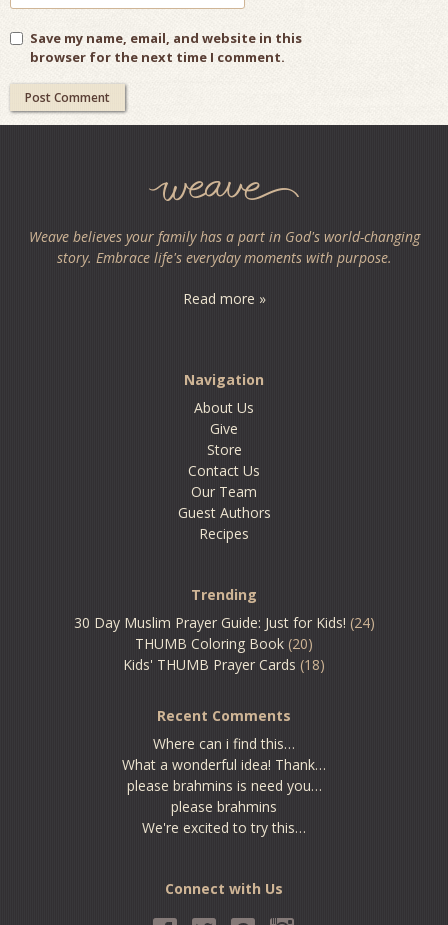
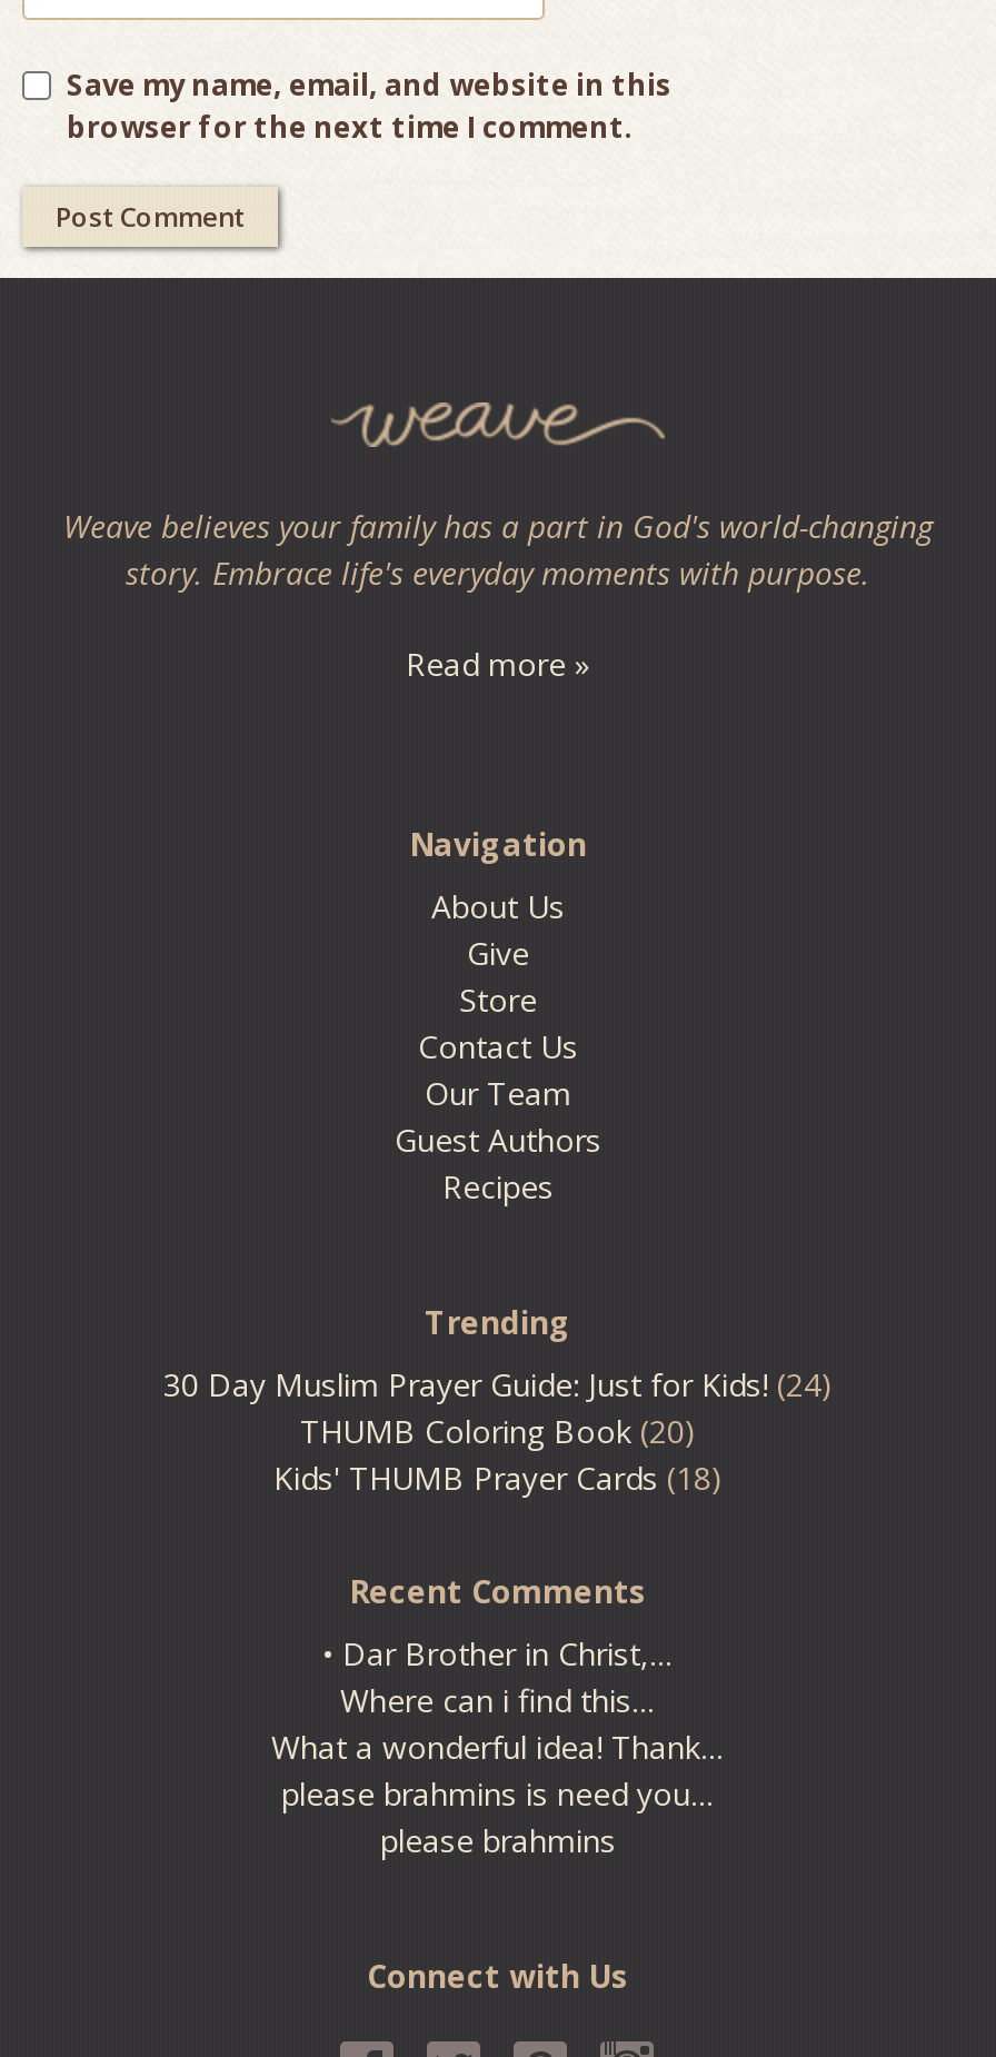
none -> [322,1632,674,1674] • Dar Brother in Christ,…
moved [122,734,326,816] -> [271,1679,725,1861]: Where can i find this… | What a wonderful idea! Thank… | please brahmins is need you… | please brahmins
[142,818,306,837] We're excited to try this… -> none

